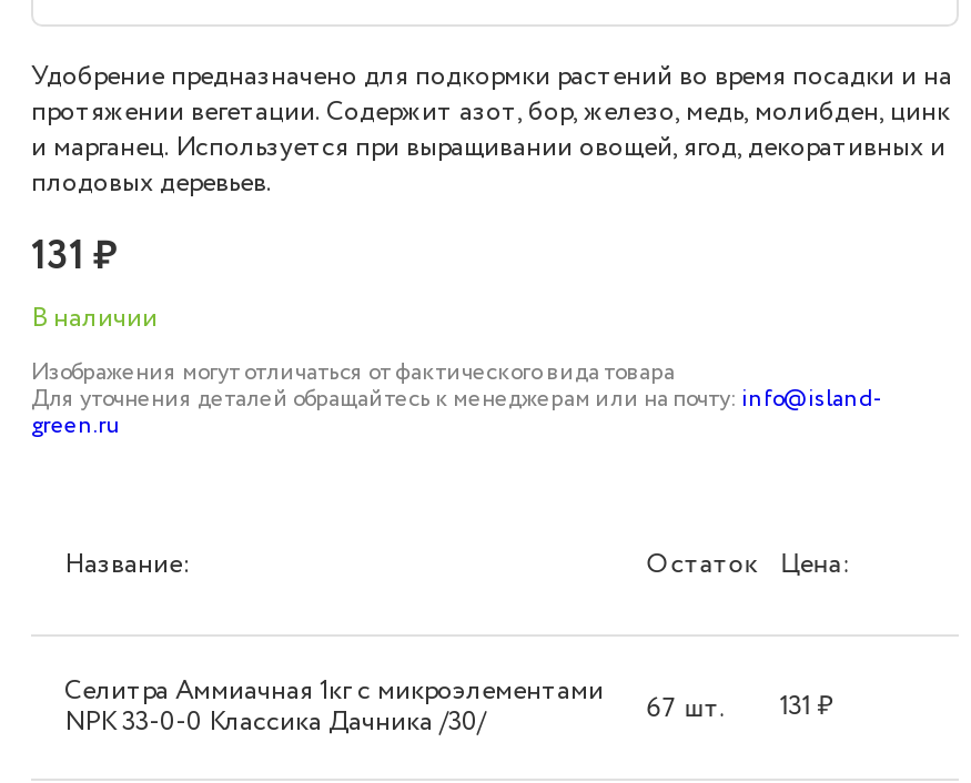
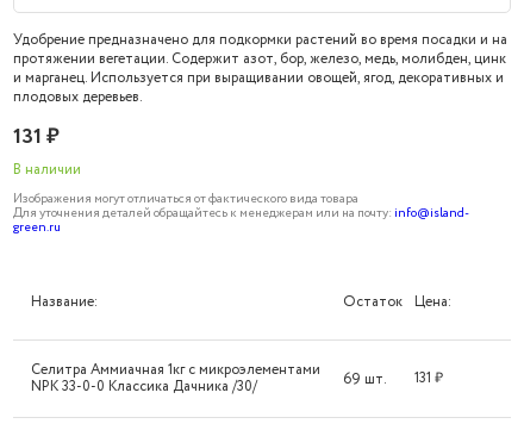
[64,672,833,726] Селитра Аммиачная 1кг с микроэлементами 67 шт. 131 ₽ -> [31,360,443,389] Селитра Аммиачная 1кг с микроэлементами 69 шт. 131 ₽

